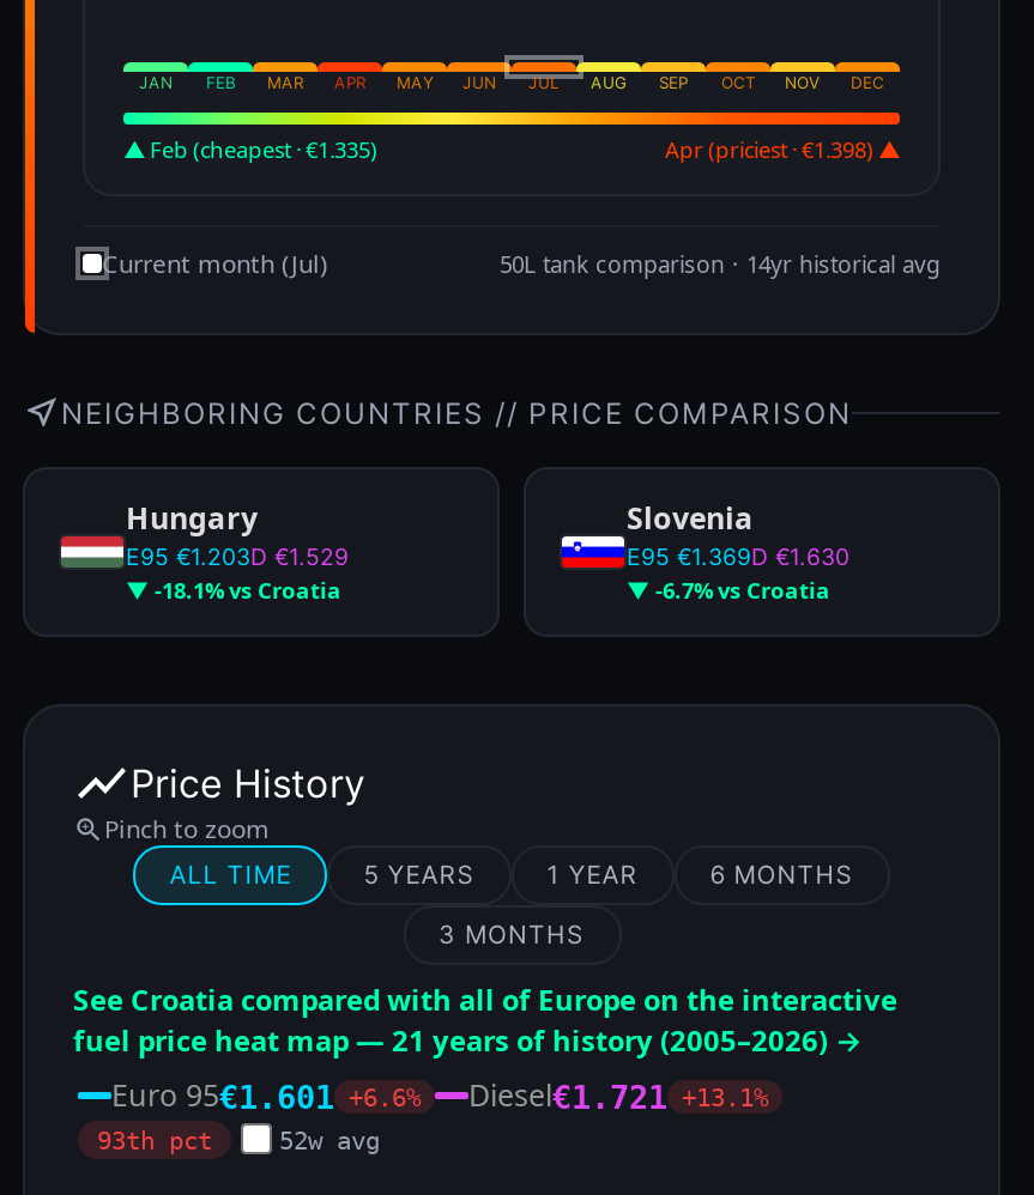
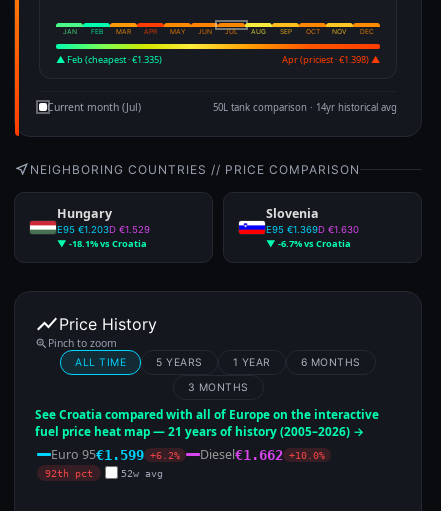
[111,1076,421,1117] Euro 95€1.601 +6.6% -> [51,446,180,463] Euro 95€1.599 +6.2%
[468,1076,768,1117] Diesel€1.721 +13.1% -> [200,446,325,463] Diesel€1.662 +10.0%
[97,1125,212,1154] 93th pct -> [45,467,93,479] 92th pct

